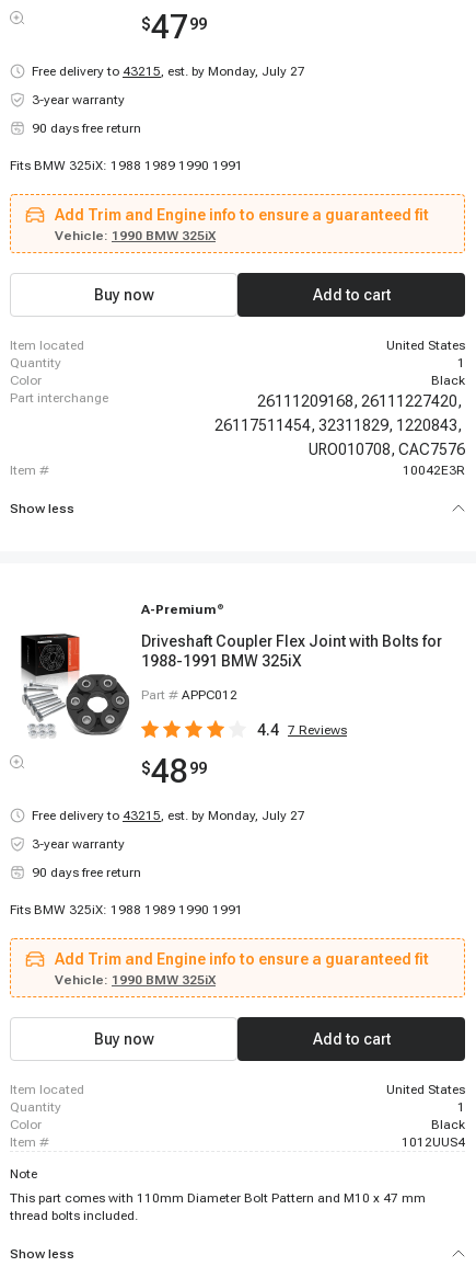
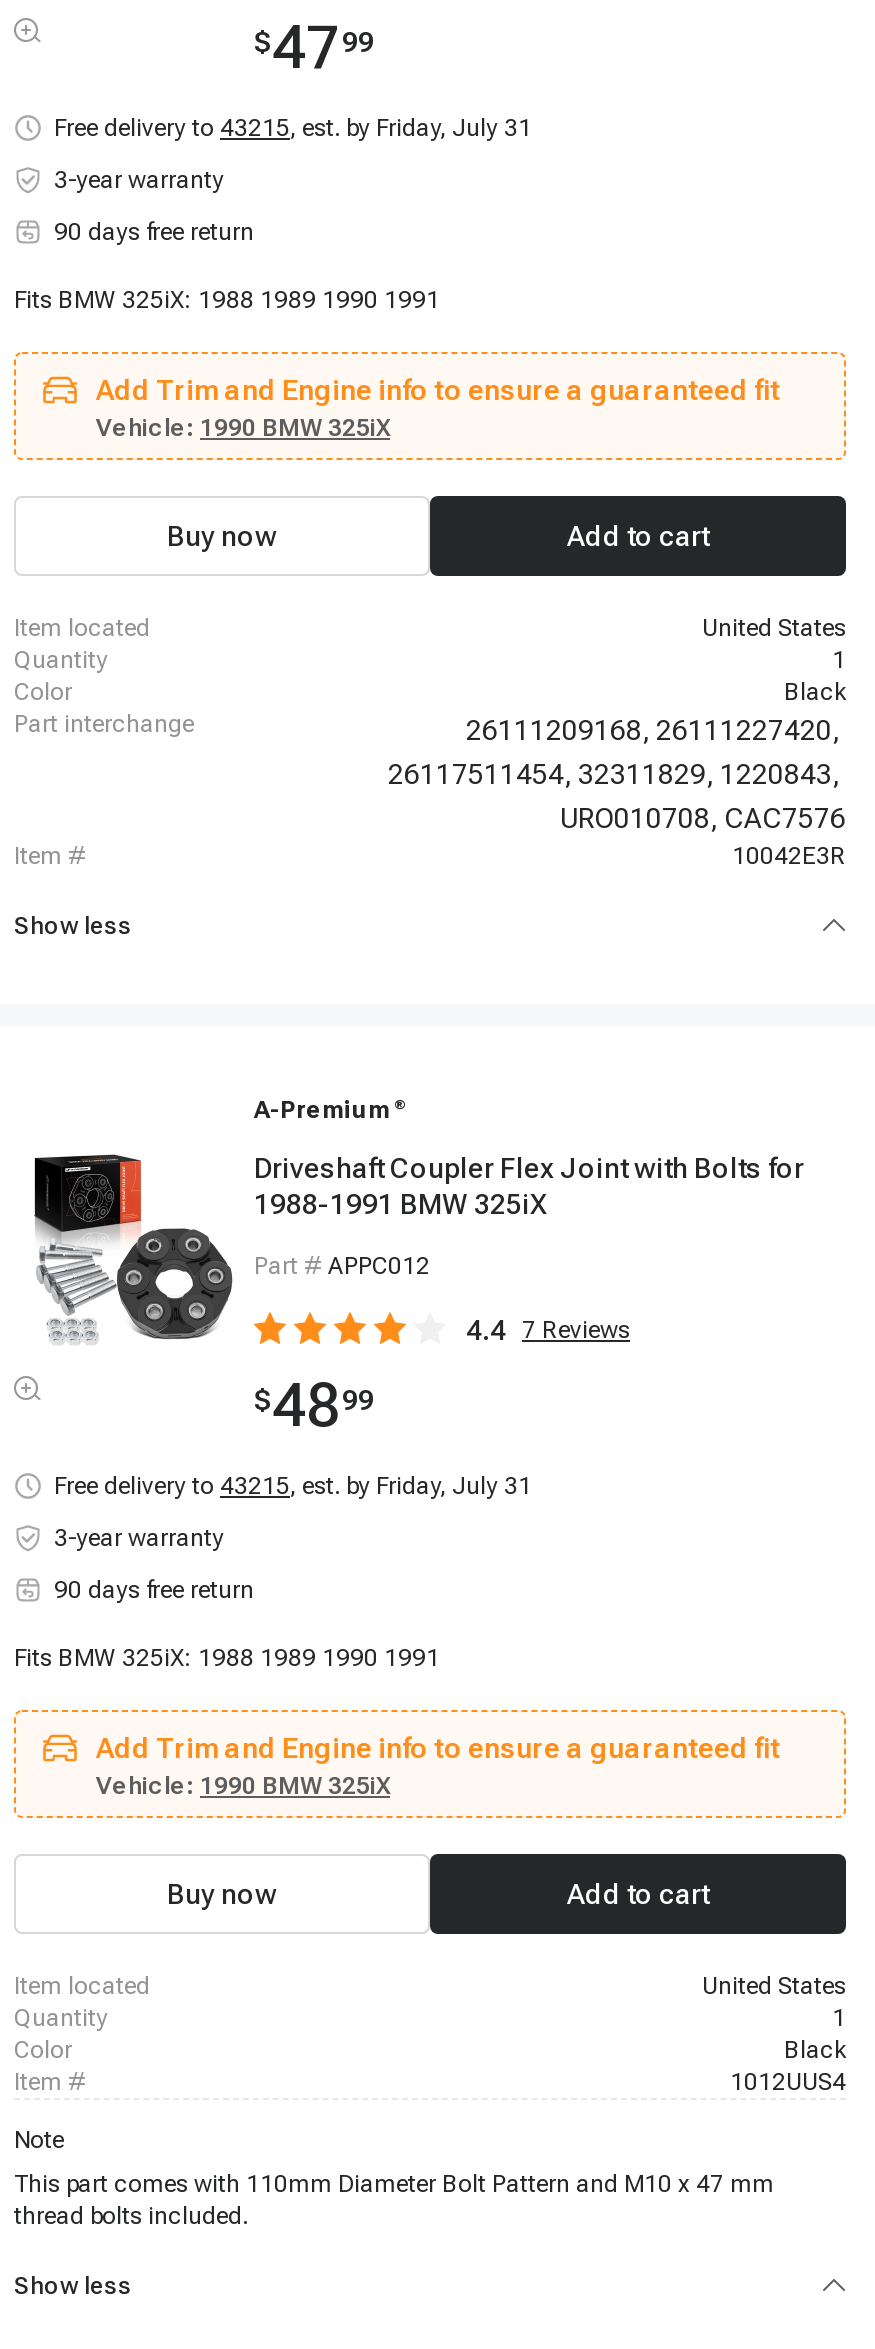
[32,64,305,79] Free delivery to 43215, est. by Monday, July 27 -> [54,114,532,142] Free delivery to 43215, est. by Friday, July 31
[32,808,305,823] Free delivery to 43215, est. by Monday, July 27 -> [54,1472,532,1500] Free delivery to 43215, est. by Friday, July 31

